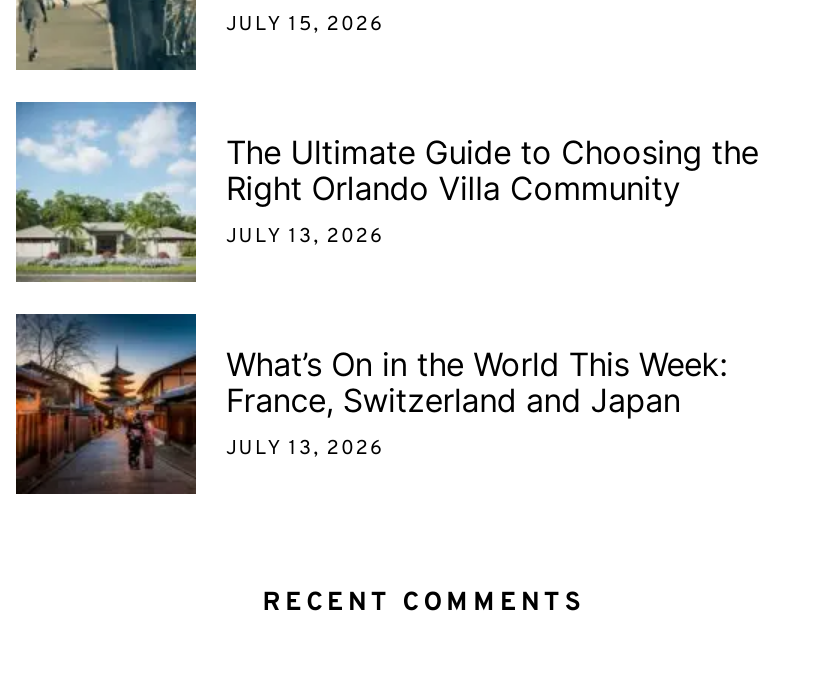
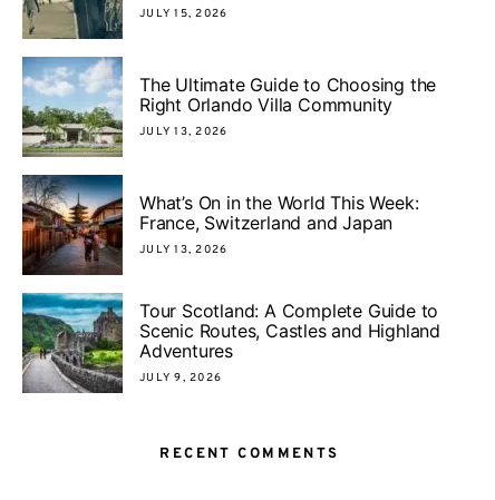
none -> [21,292,440,394] [image] | Tour Scotland: A Complete Guide to | Scenic Routes, Castles and Highland | Adventures | JULY 9, 2026

